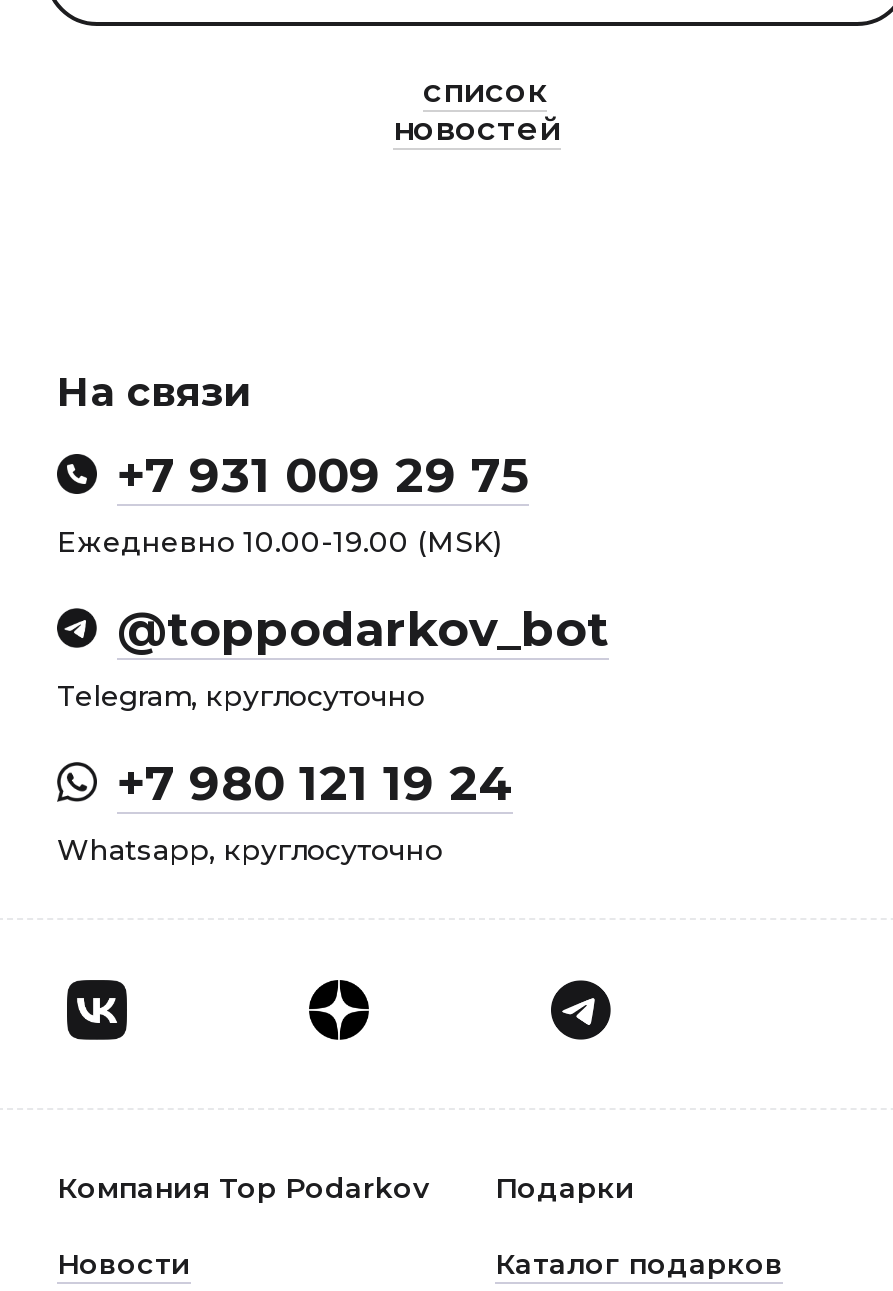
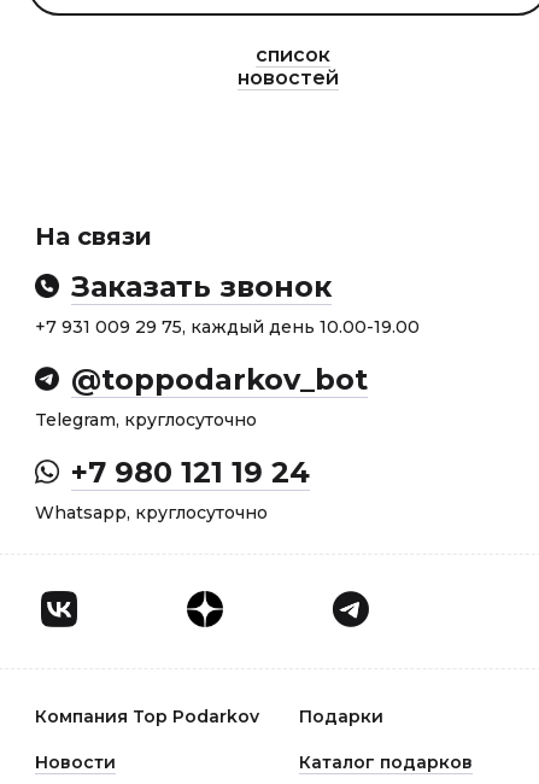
[57,446,529,560] +7 931 009 29 75 | Ежедневно 10.00-19.00 (MSK) -> [35,269,420,338] Заказать звонок | +7 931 009 29 75, каждый день 10.00-19.00

